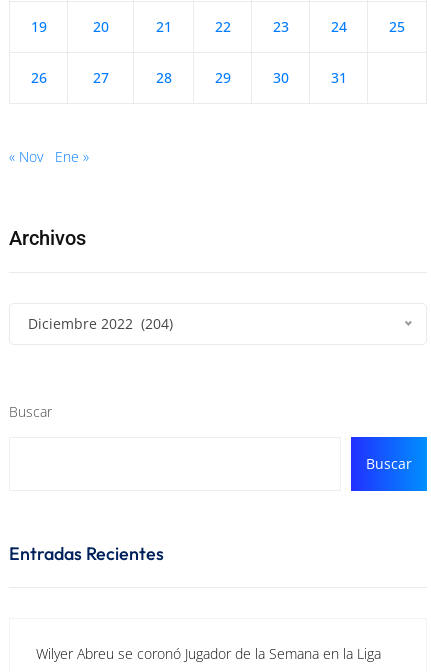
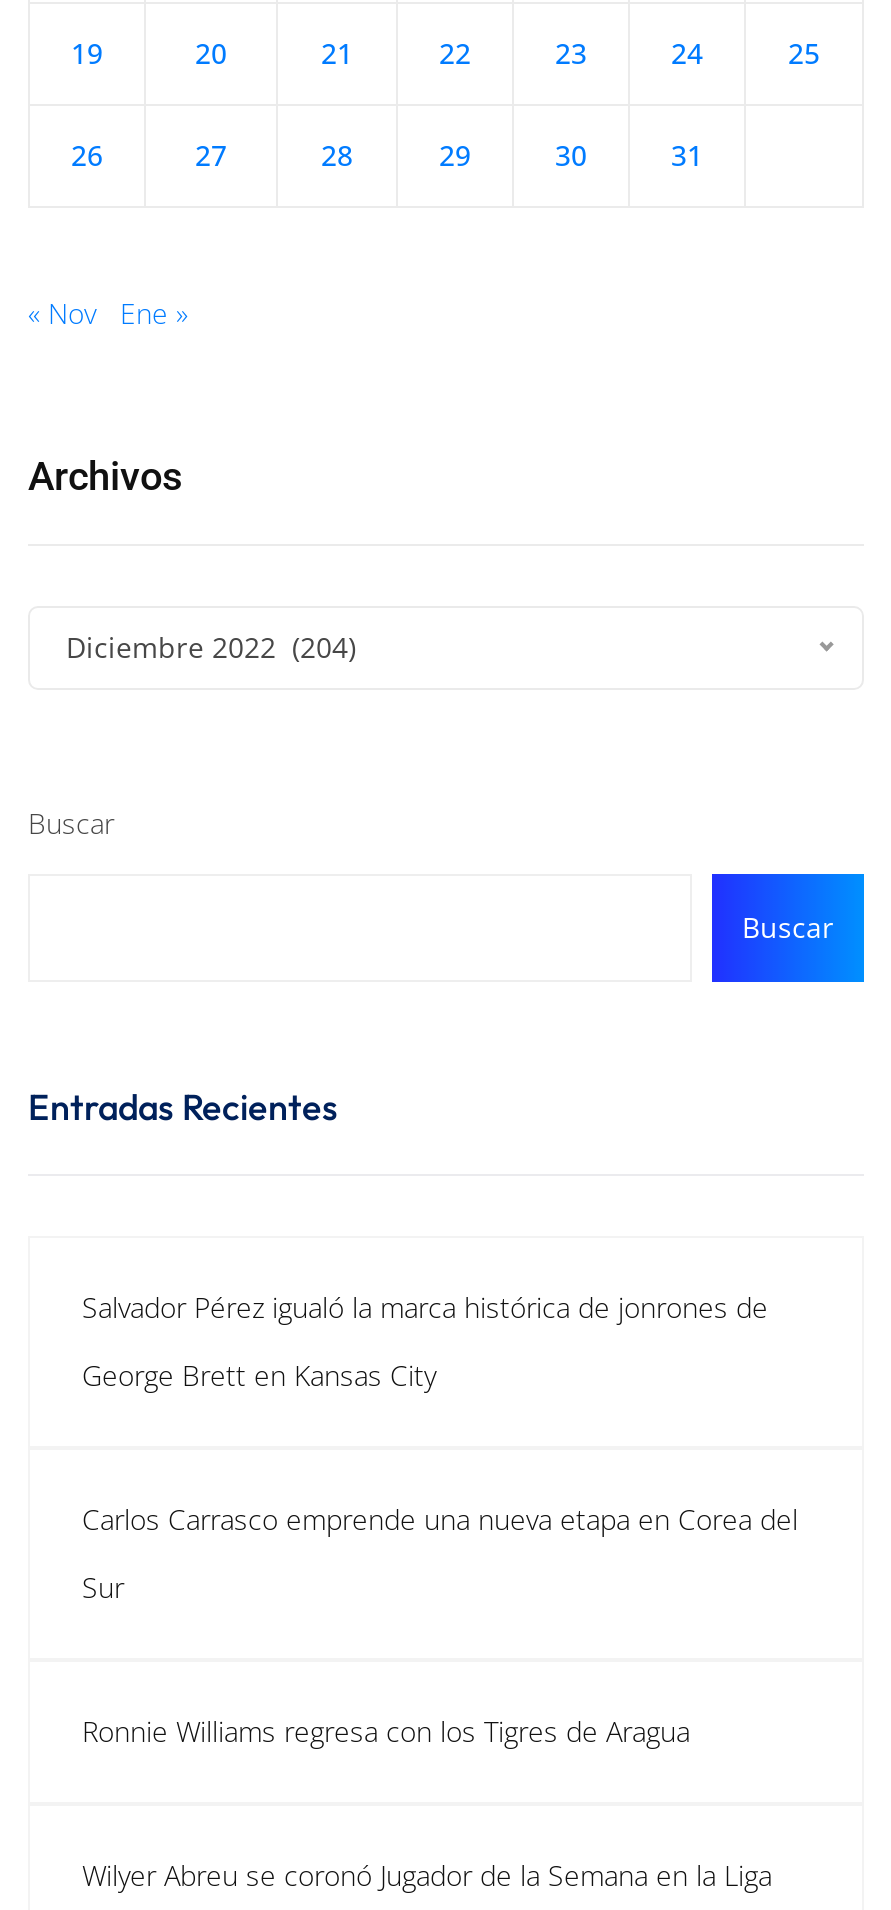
none -> [82,1289,768,1395] Salvador Pérez igualó la marca histórica de jonrones de | George Brett en Kansas City
none -> [82,1501,798,1607] Carlos Carrasco emprende una nueva etapa en Corea del | Sur
none -> [82,1713,690,1751] Ronnie Williams regresa con los Tigres de Aragua

